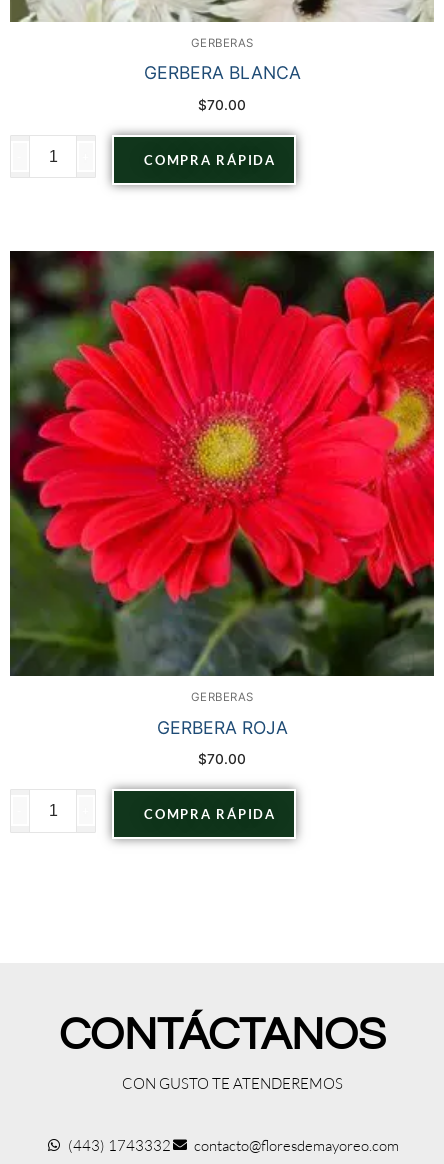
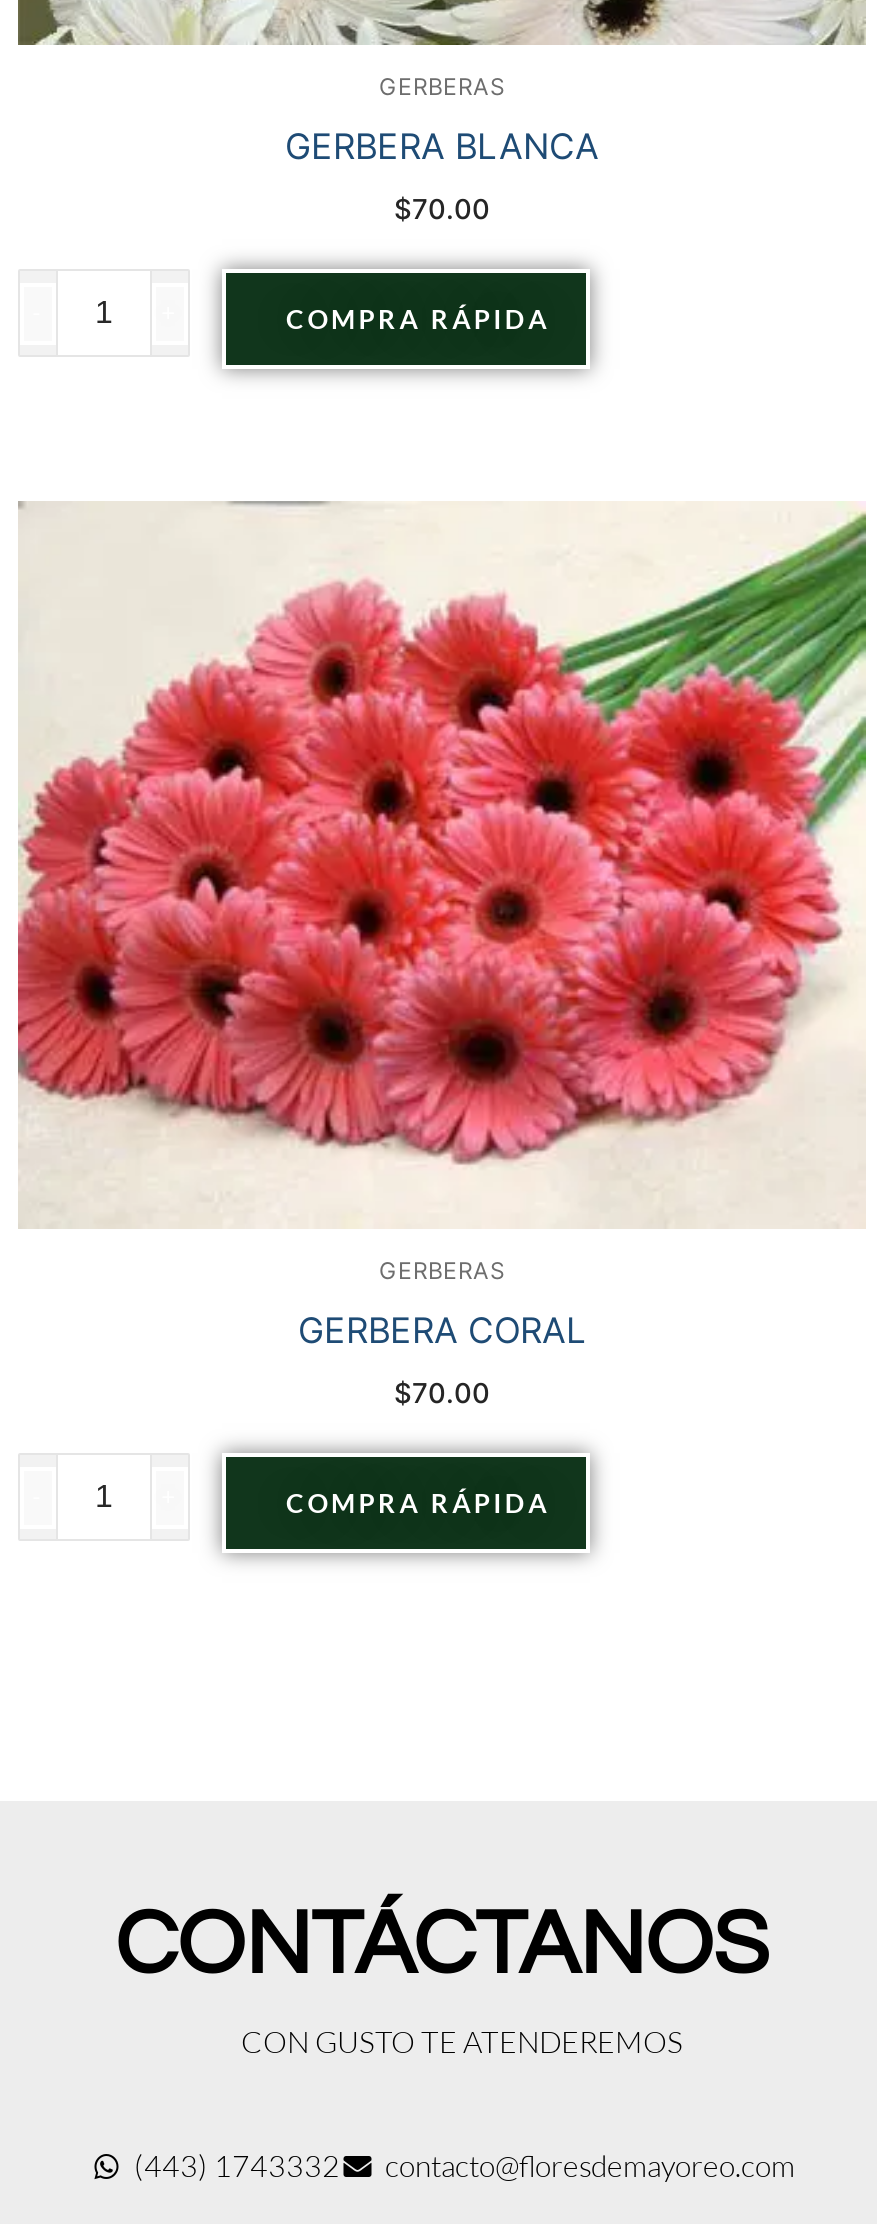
[9,250,435,677] [image] -> [16,502,868,1228] [image]
[156,717,287,738] GERBERA ROJA -> [298,1309,586,1351] GERBERA CORAL

